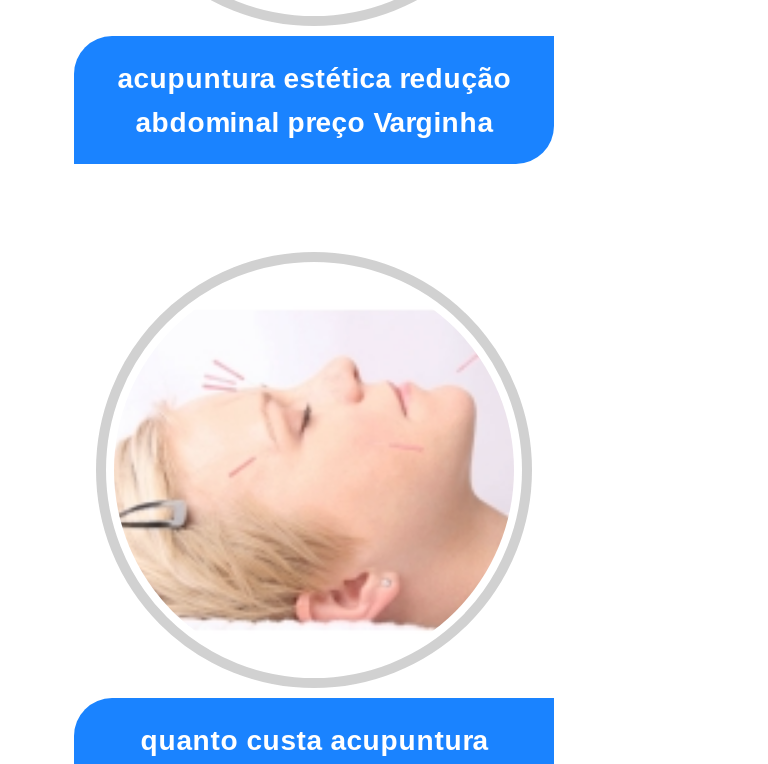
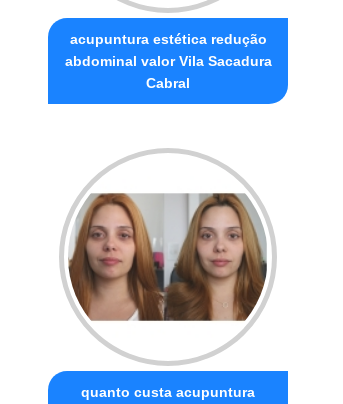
[135,106,493,138] abdominal preço Varginha -> [65,53,272,91] abdominal valor Vila Sacadura | Cabral
[118,342,510,630] [image] -> [68,192,267,334] [image]

